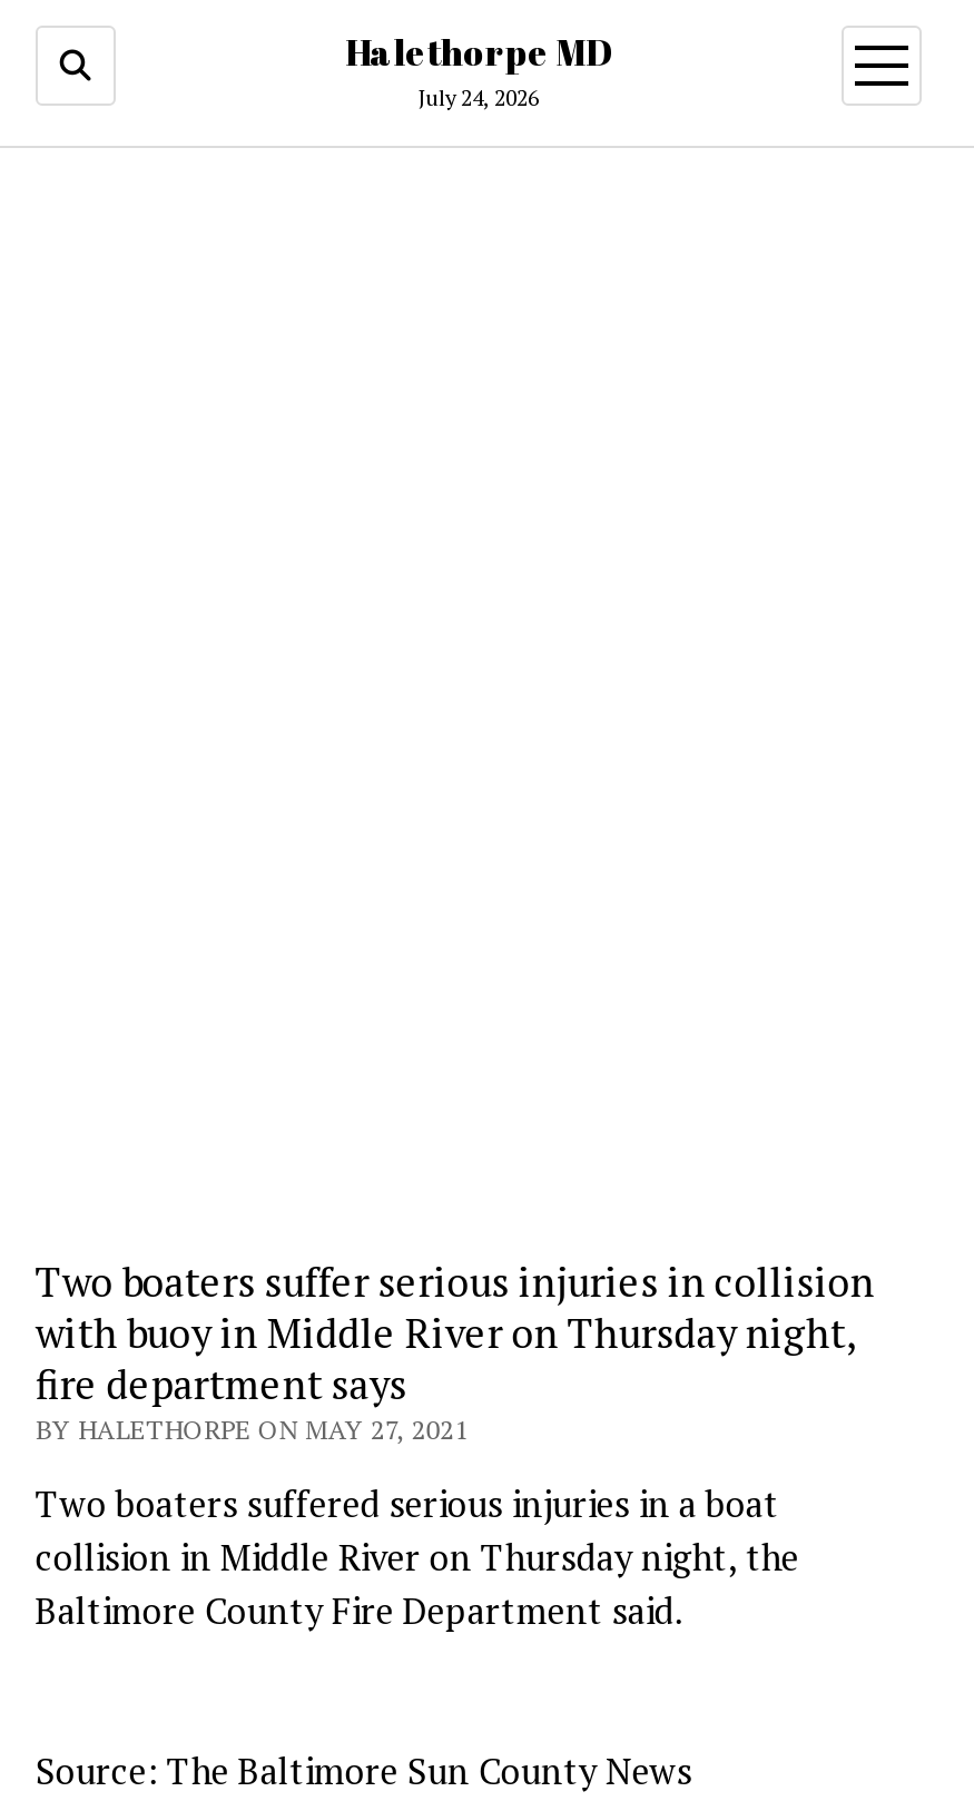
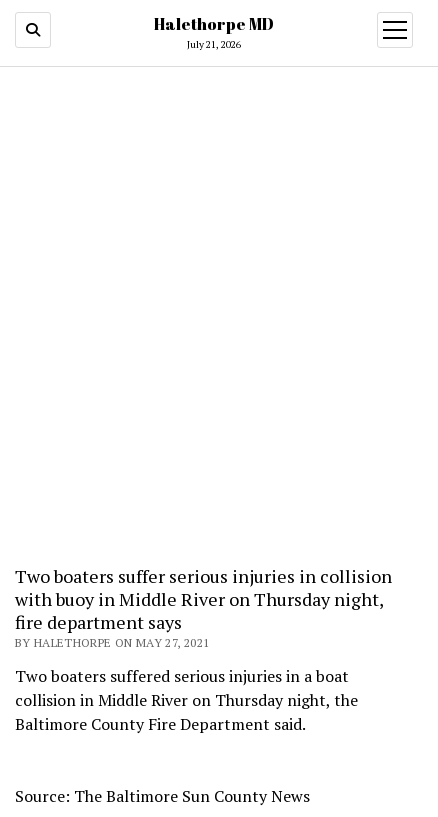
[419,83,539,112] July 24, 2026 -> [187,38,241,51] July 21, 2026

